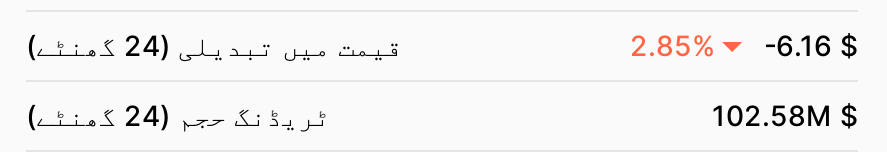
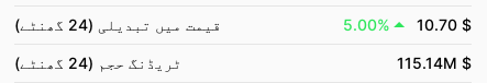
[630,28,716,62] 2.85% -> [343,15,390,34] 5.00%
[764,28,858,62] -6.16 $ -> [417,15,472,34] 10.70 $
[712,98,858,132] 102.58M $ -> [397,54,472,72] 115.14M $

